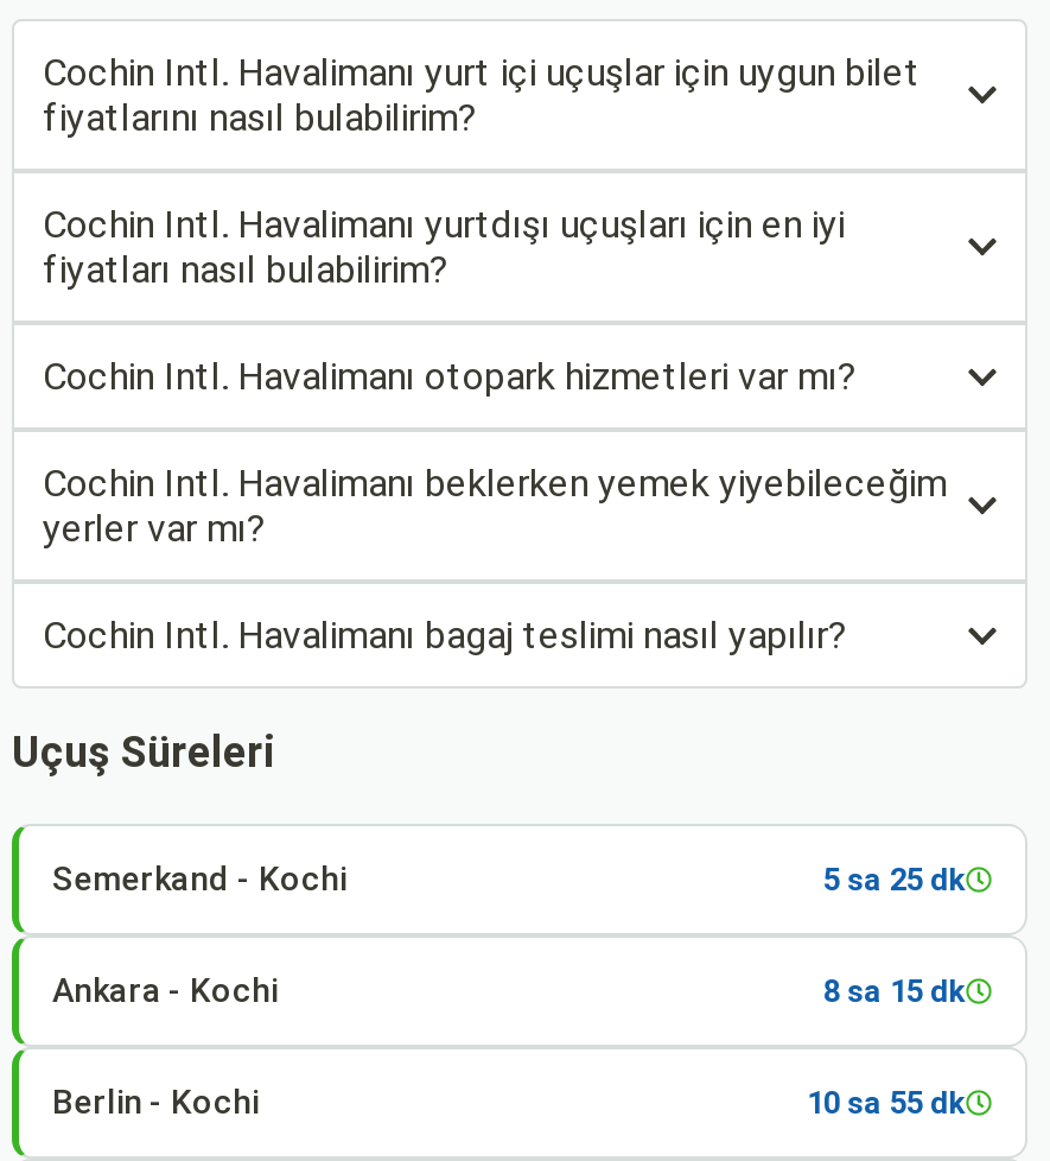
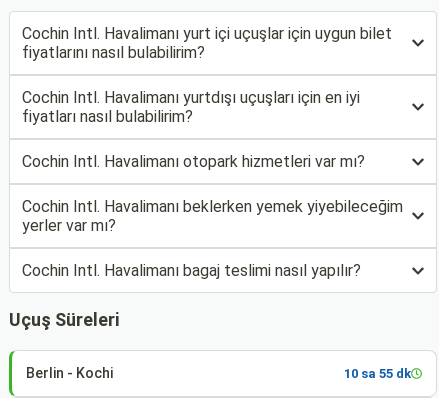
[52,859,966,1009] Semerkand - Kochi | 5 sa 25 dk | Ankara - Kochi | 8 sa 15 dk -> none

